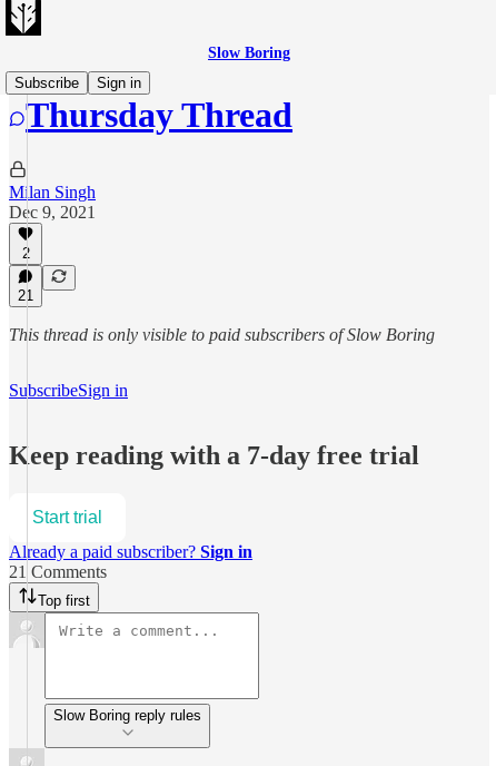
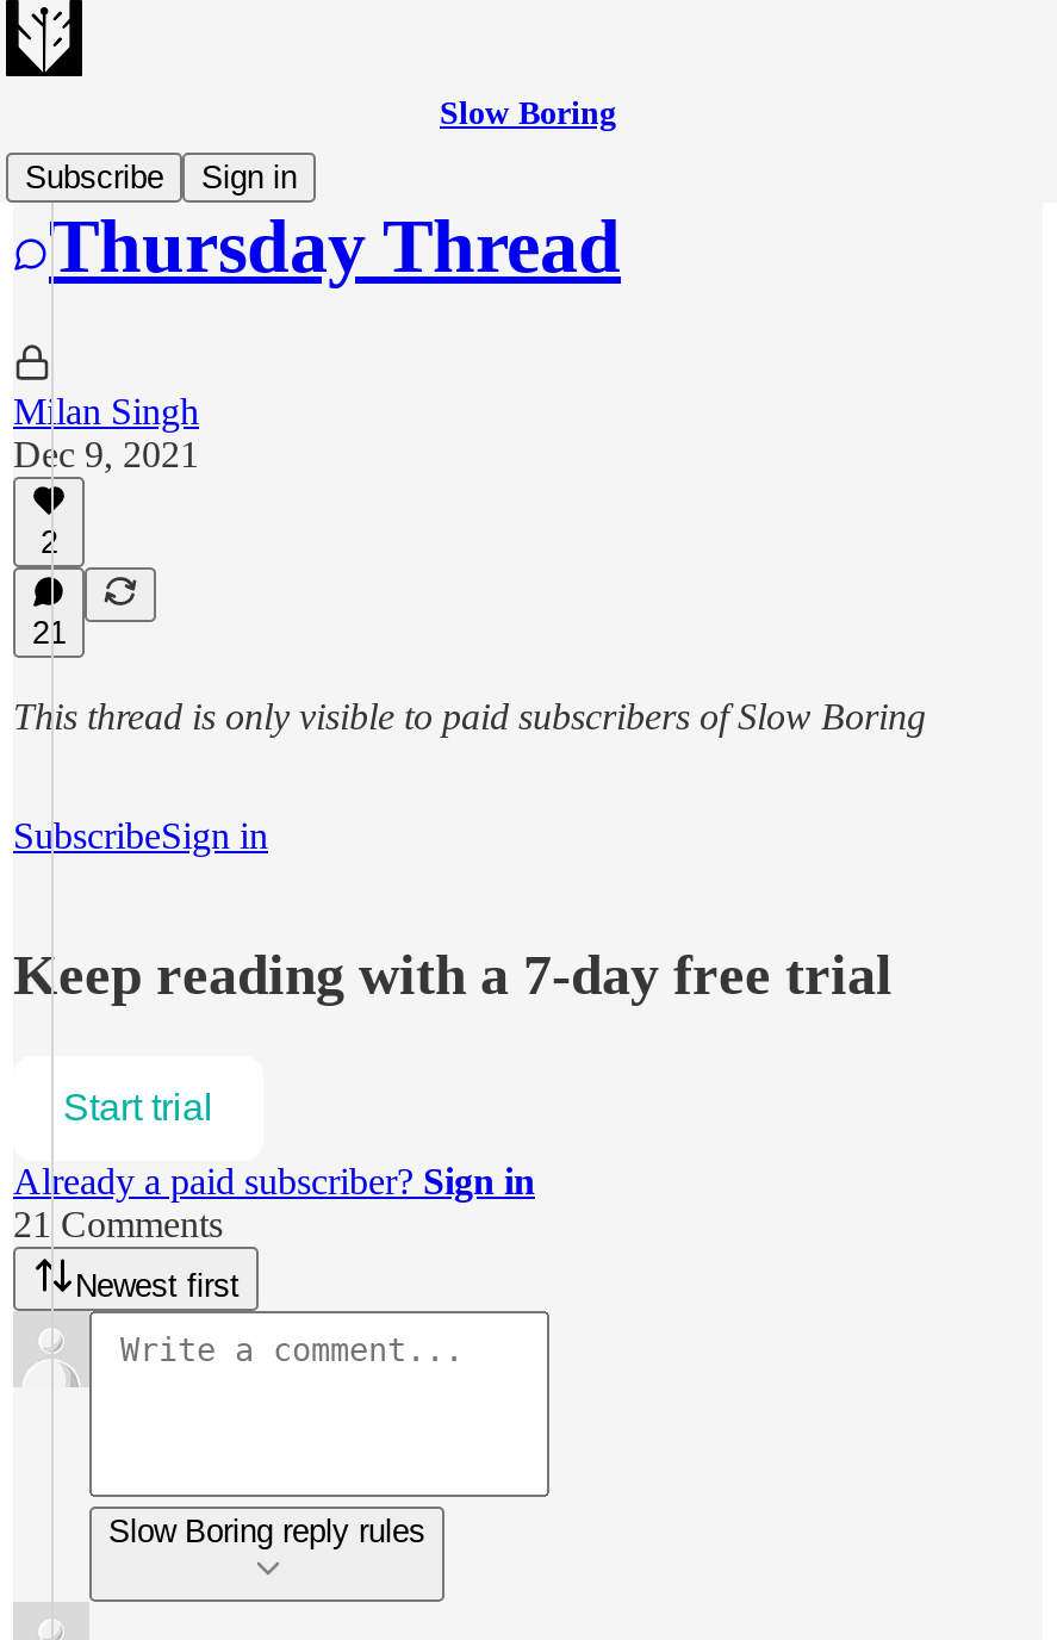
[38,592,90,609] Top first -> [75,1268,240,1303] Newest first

